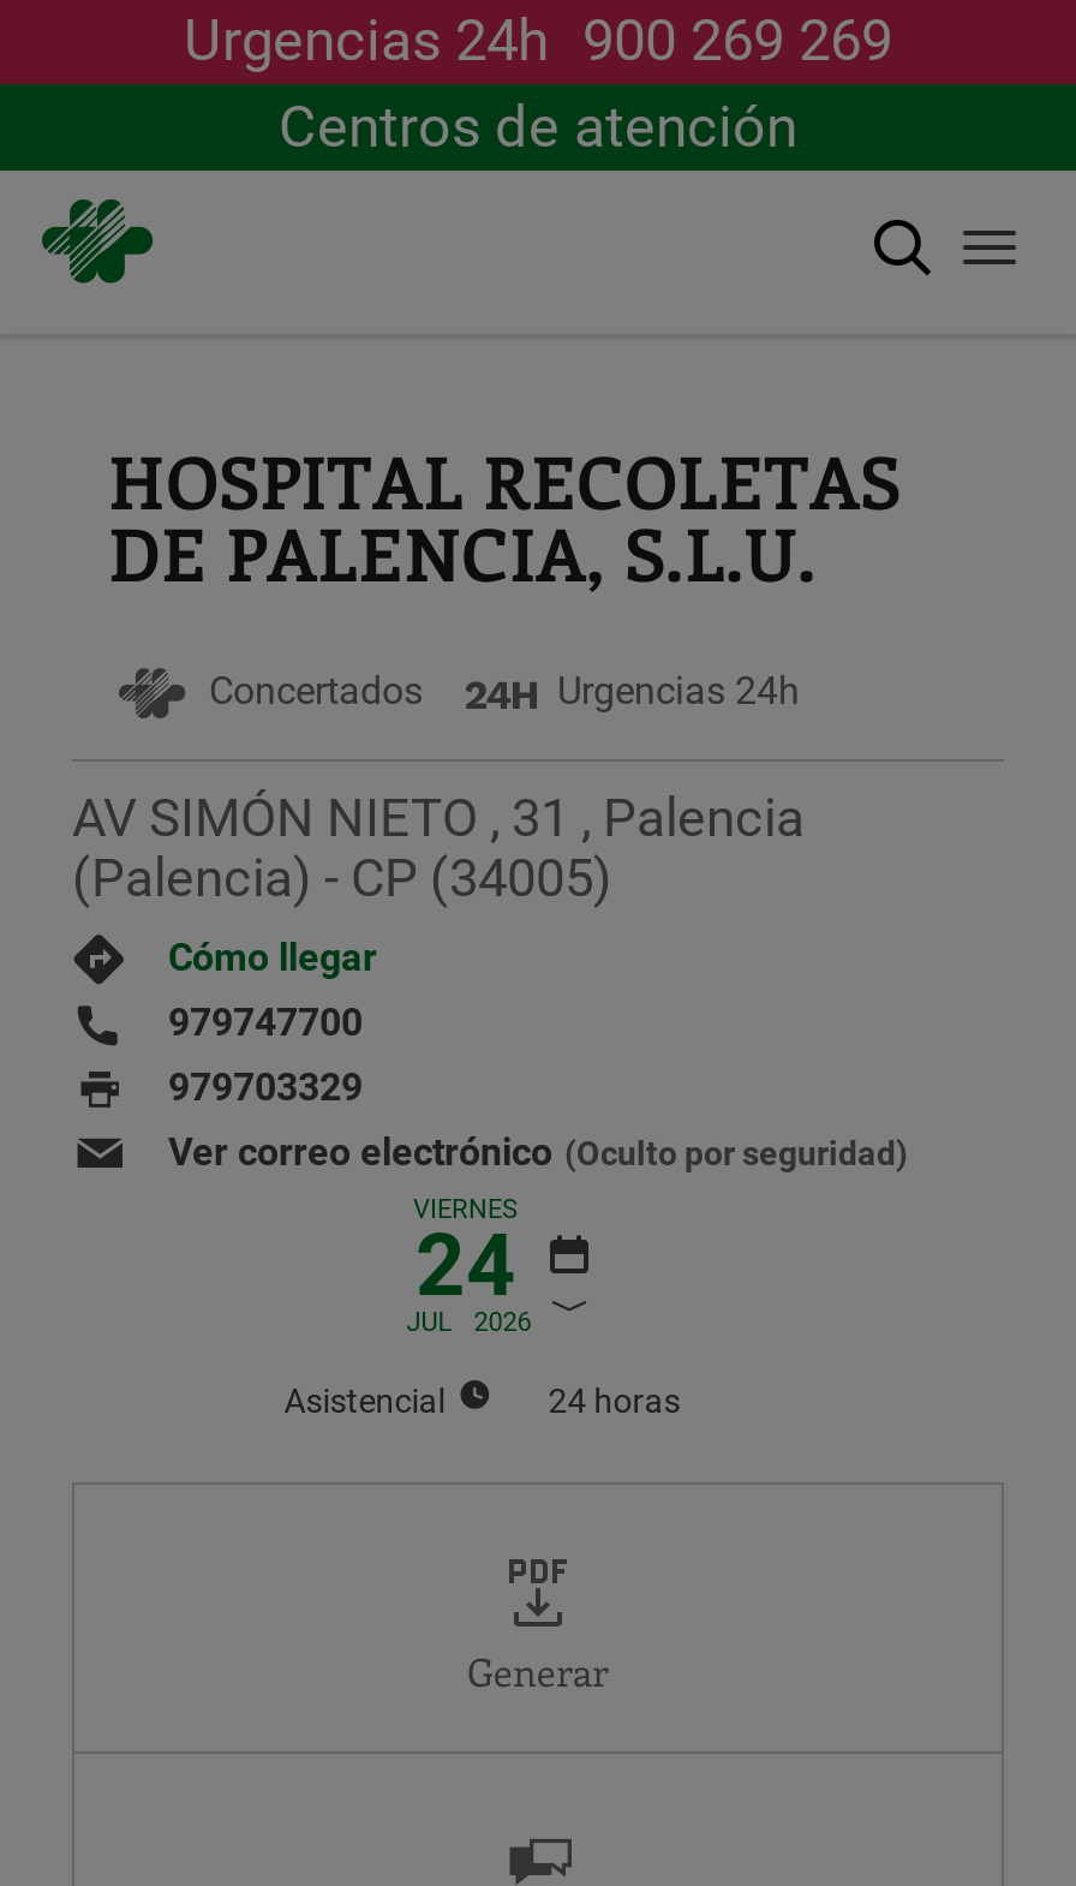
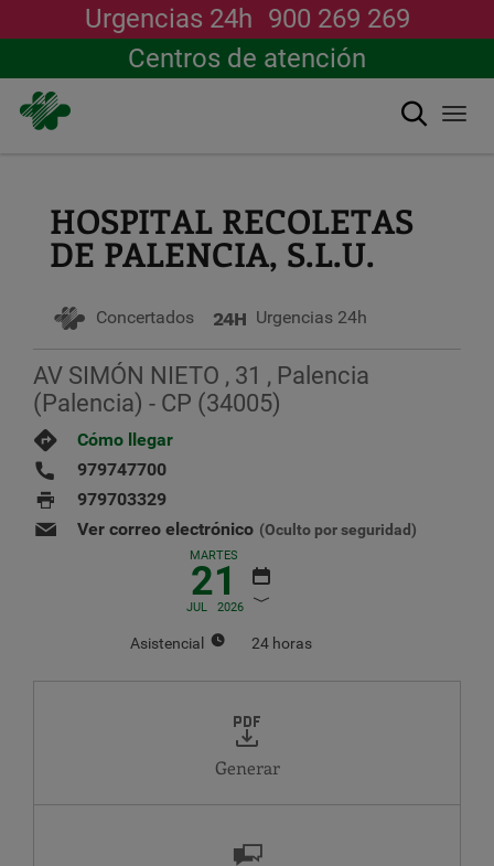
[413,1194,519,1317] VIERNES | 24 -> [190,548,238,605] MARTES | 21

